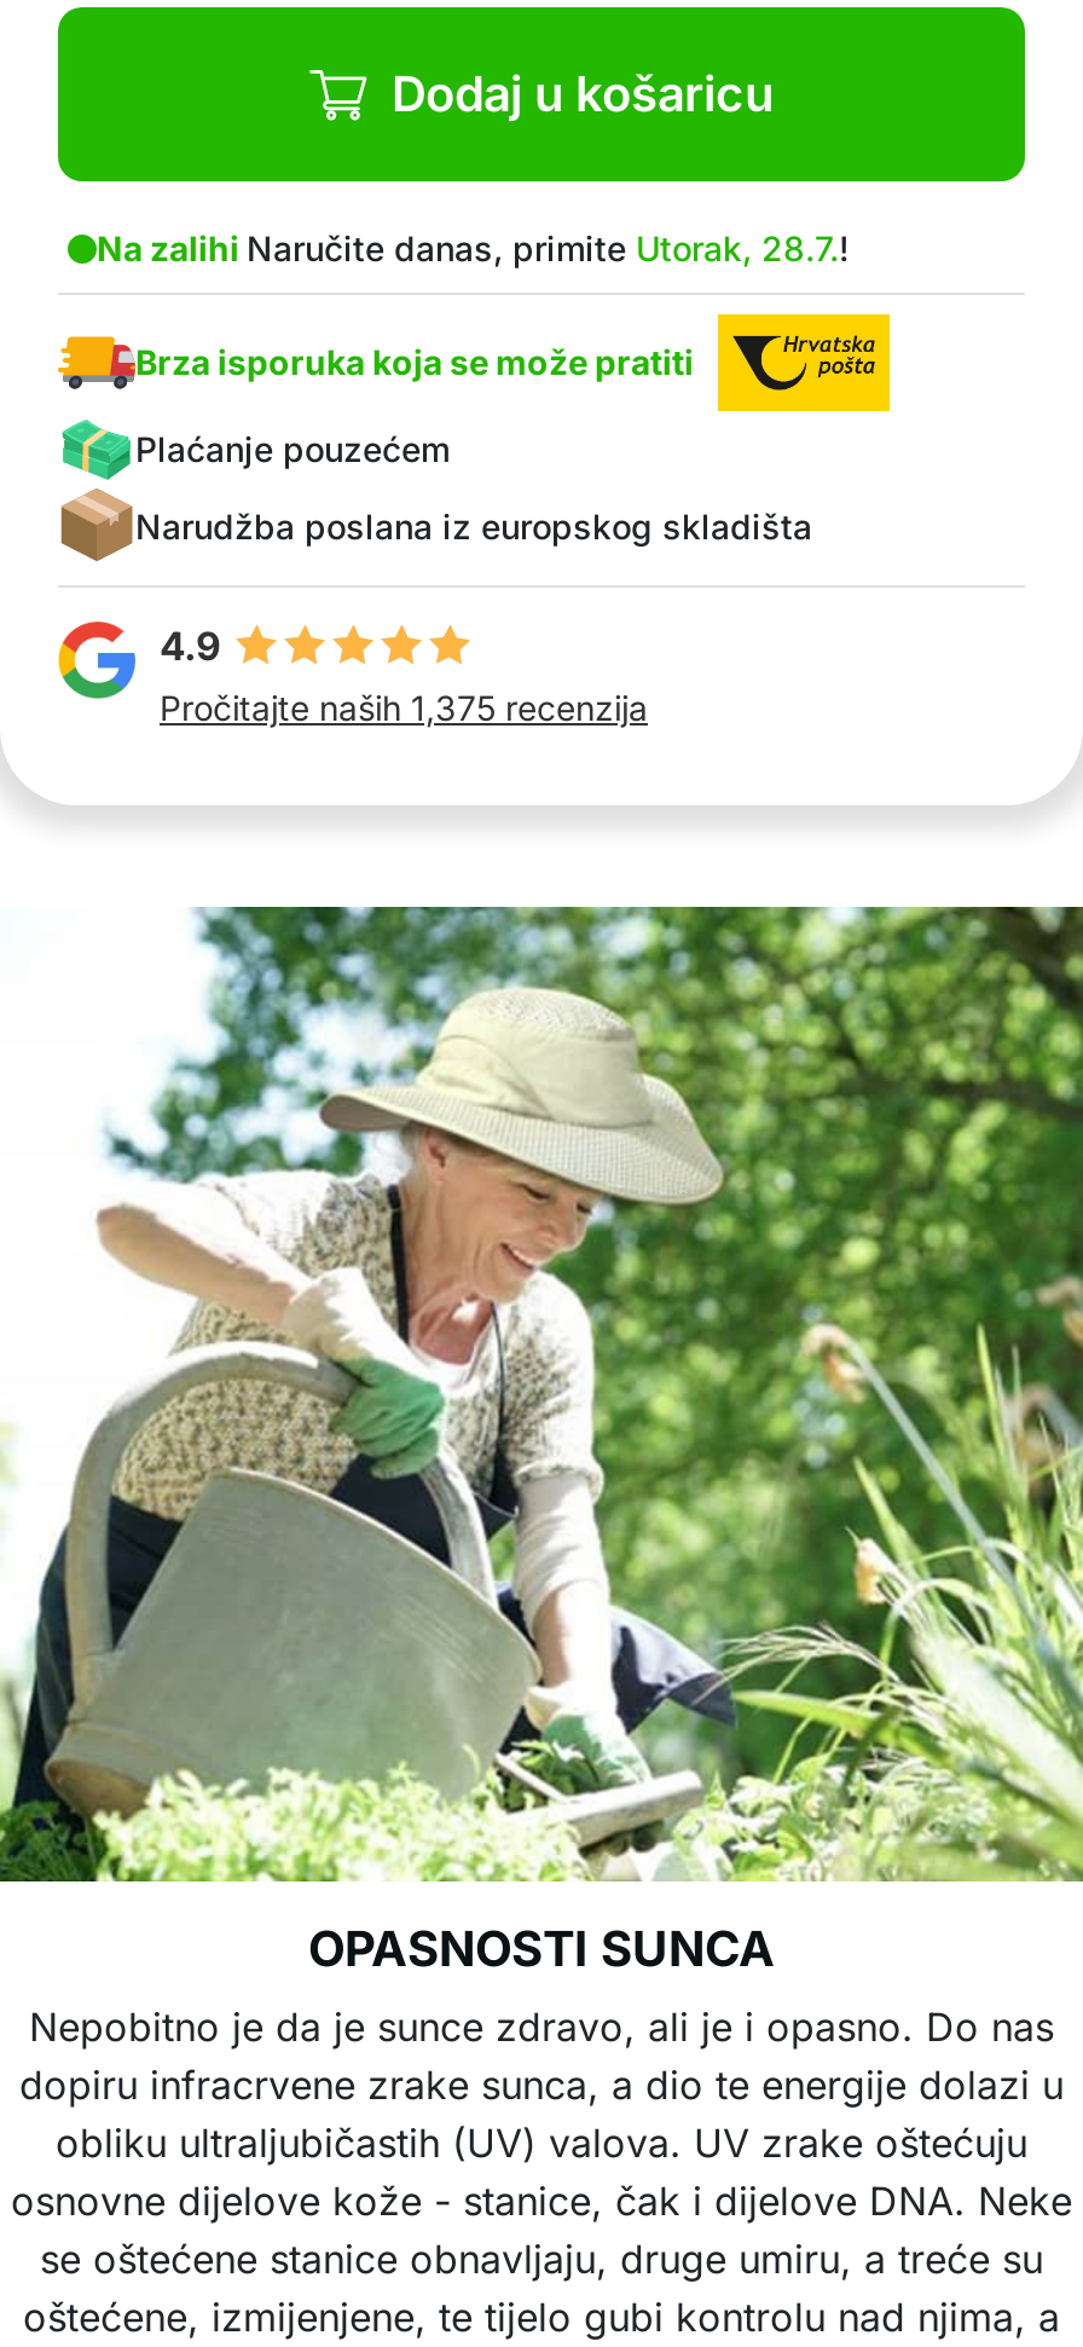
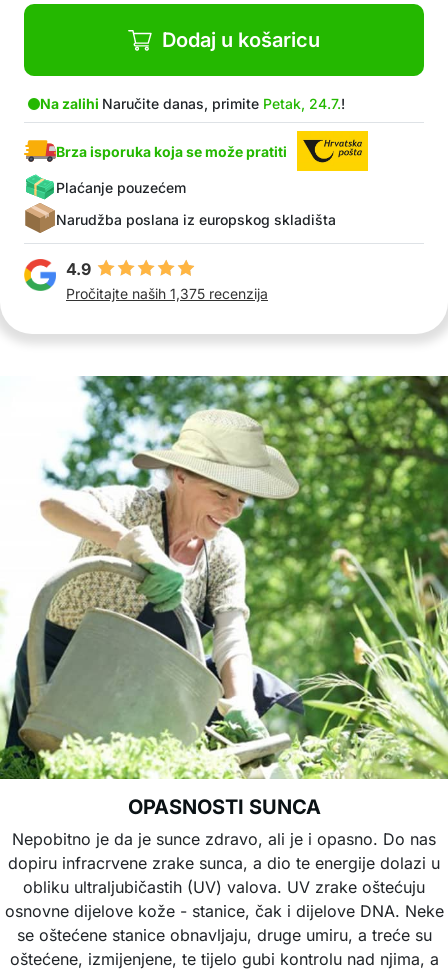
[97,227,849,268] Na zalihi Naručite danas, primite Utorak, 28.7.! -> [40,95,345,112] Na zalihi Naručite danas, primite Petak, 24.7.!

